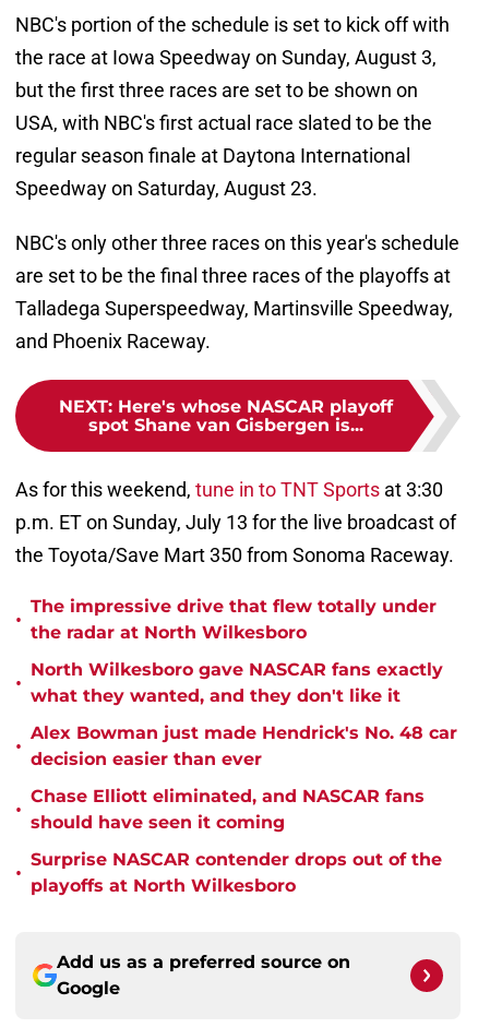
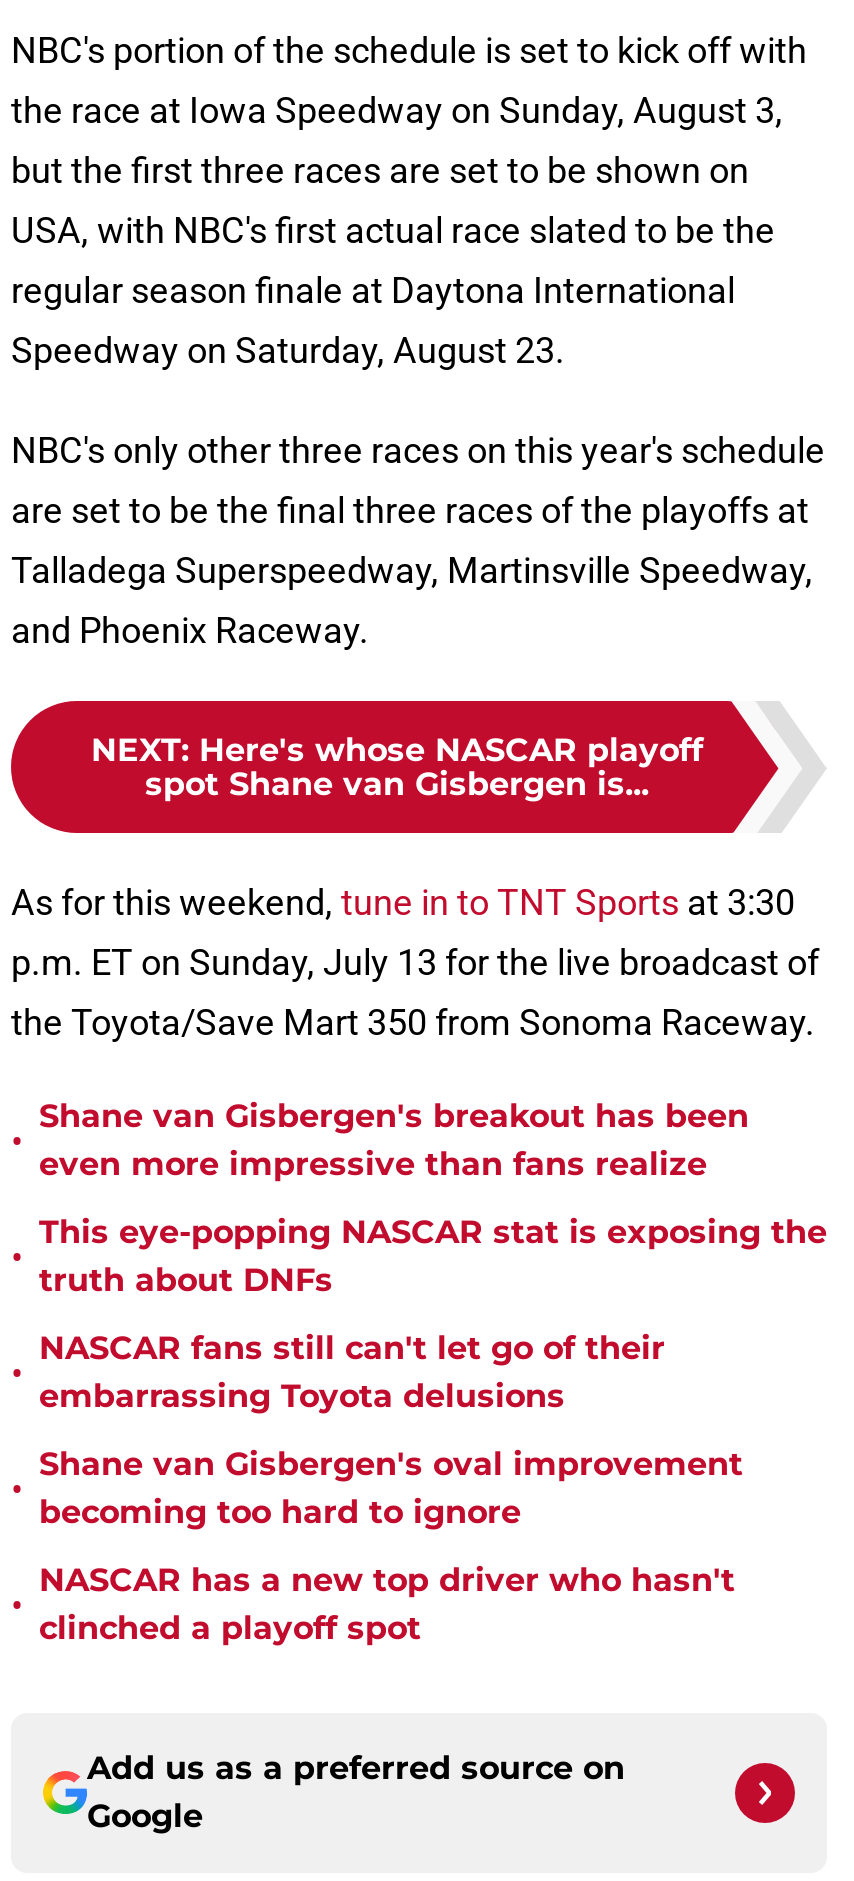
[31,596,437,643] The impressive drive that flew totally under | the radar at North Wilkesboro -> [39,1097,749,1183] Shane van Gisbergen's breakout has been | even more impressive than fans realize
[31,659,443,706] North Wilkesboro gave NASCAR fans exactly | what they wanted, and they don't like it -> [39,1213,827,1299] This eye-popping NASCAR stat is exposing the | truth about DNFs
[31,722,457,769] Alex Bowman just made Hendrick's No. 48 car | decision easier than ever -> [39,1329,665,1415] NASCAR fans still can't let go of their | embarrassing Toyota delusions
[31,786,425,833] Chase Elliott eliminated, and NASCAR fans | should have seen it coming -> [39,1445,743,1531] Shane van Gisbergen's oval improvement | becoming too hard to ignore
[31,849,442,896] Surprise NASCAR contender drops out of the | playoffs at North Wilkesboro -> [39,1561,735,1647] NASCAR has a new top driver who hasn't | clinched a playoff spot

